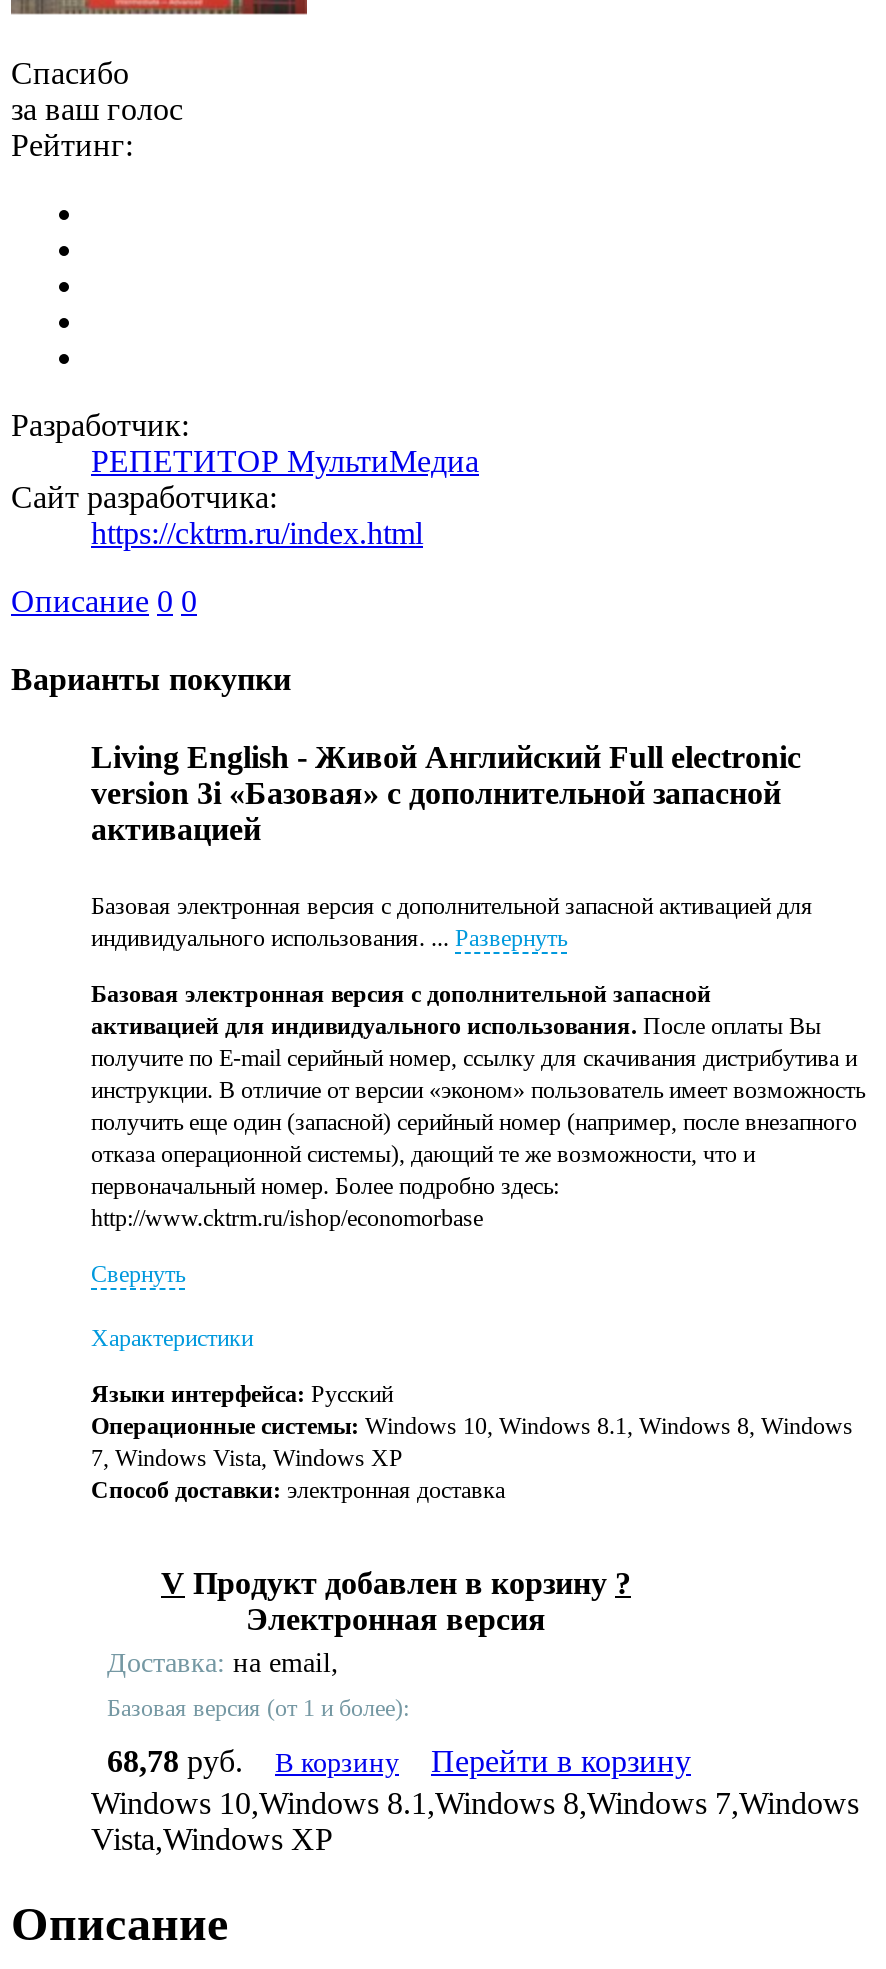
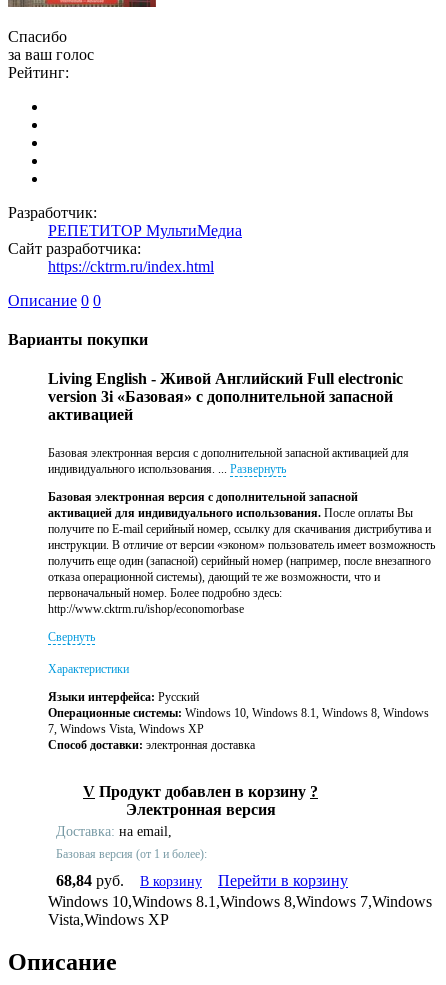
[107,1745,691,1779] 68,78 руб. В корзину Перейти в корзину -> [56,872,348,889] 68,84 руб. В корзину Перейти в корзину

